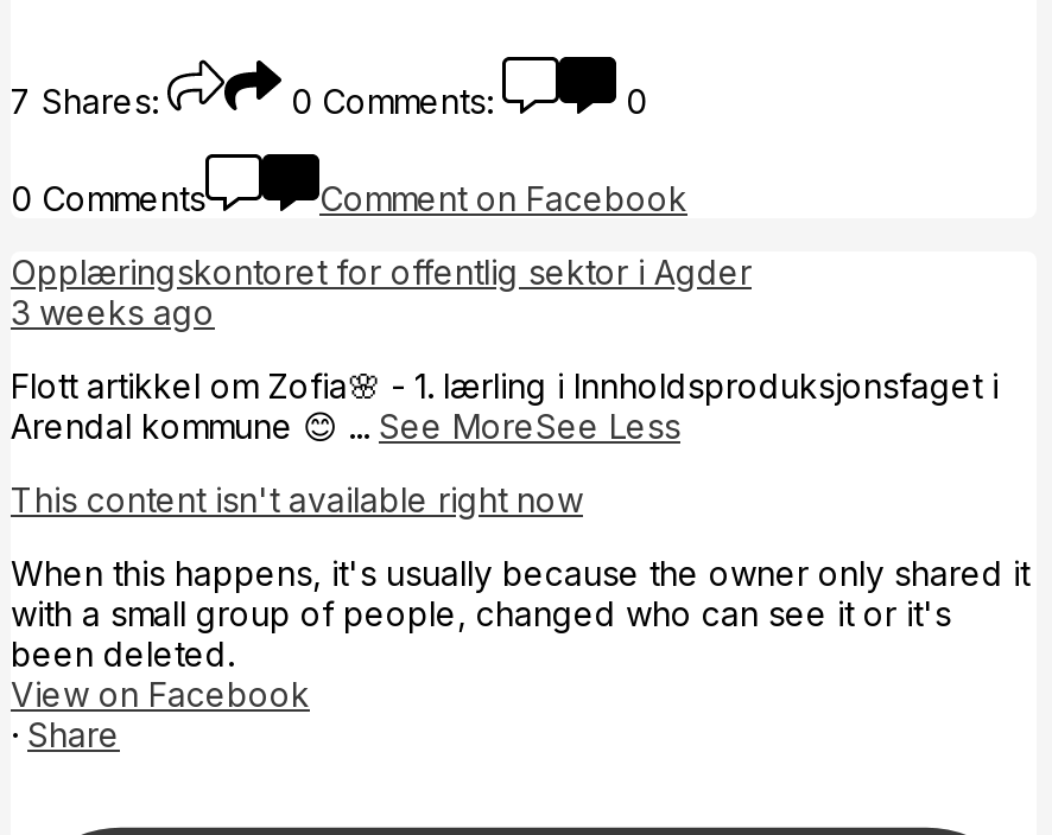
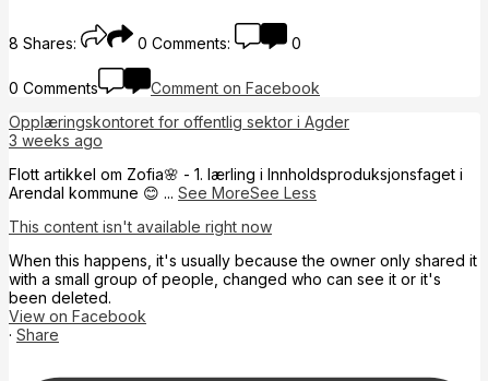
[11,79,158,120] 7 Shares: -> [9,33,76,52] 8 Shares:

